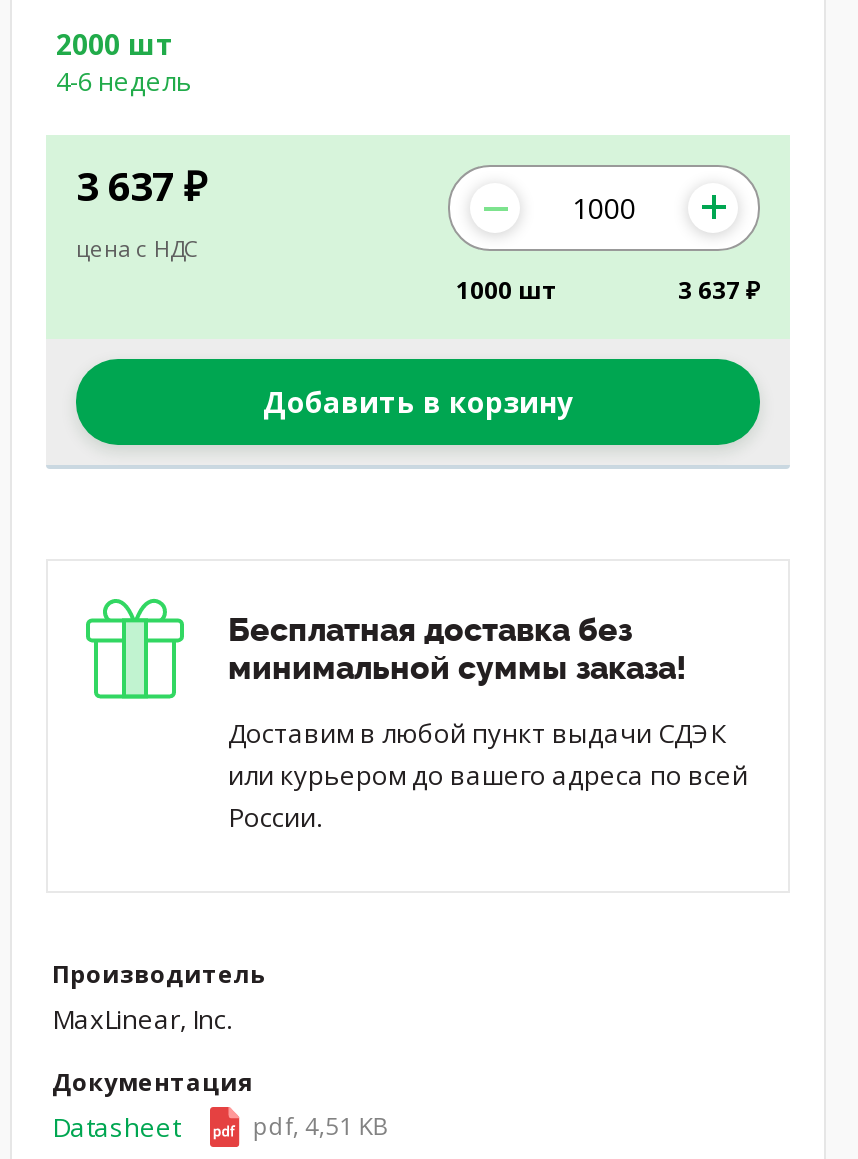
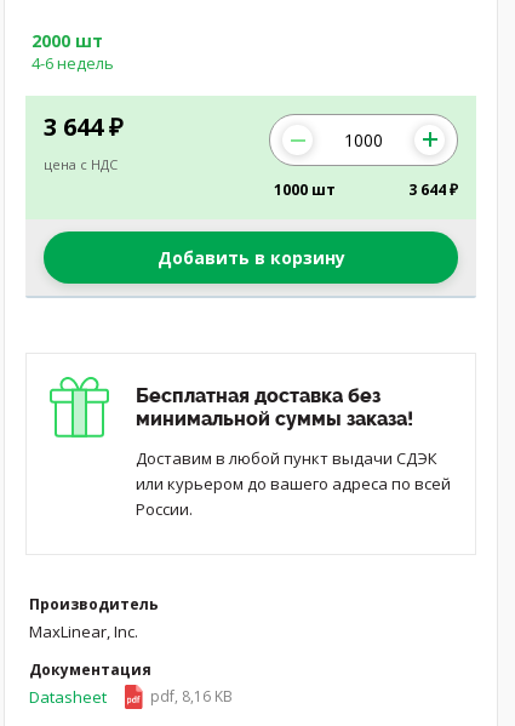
[76,159,208,213] 3 637 ₽ -> [44,110,124,143] 3 644 ₽
[678,273,760,307] 3 637 ₽ -> [408,179,458,200] 3 644 ₽
[253,1109,389,1143] pdf, 4,51 KB -> [151,686,233,707] pdf, 8,16 KB

